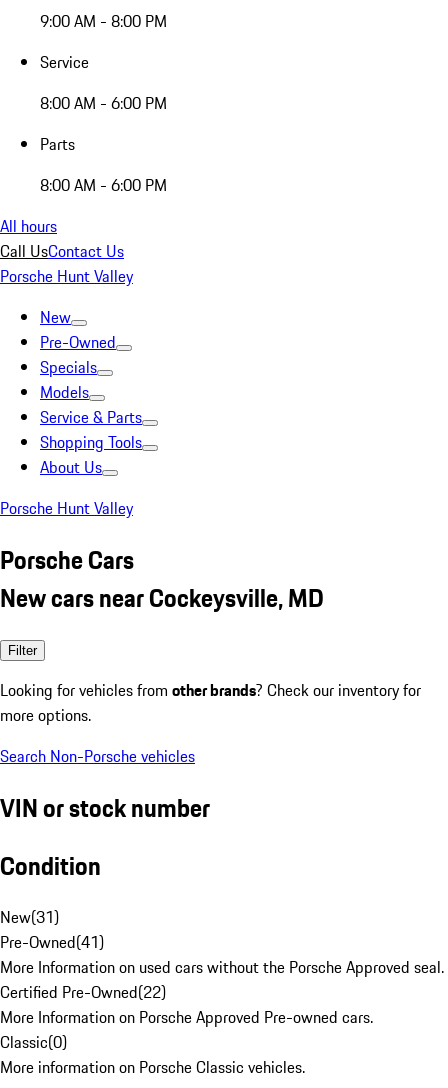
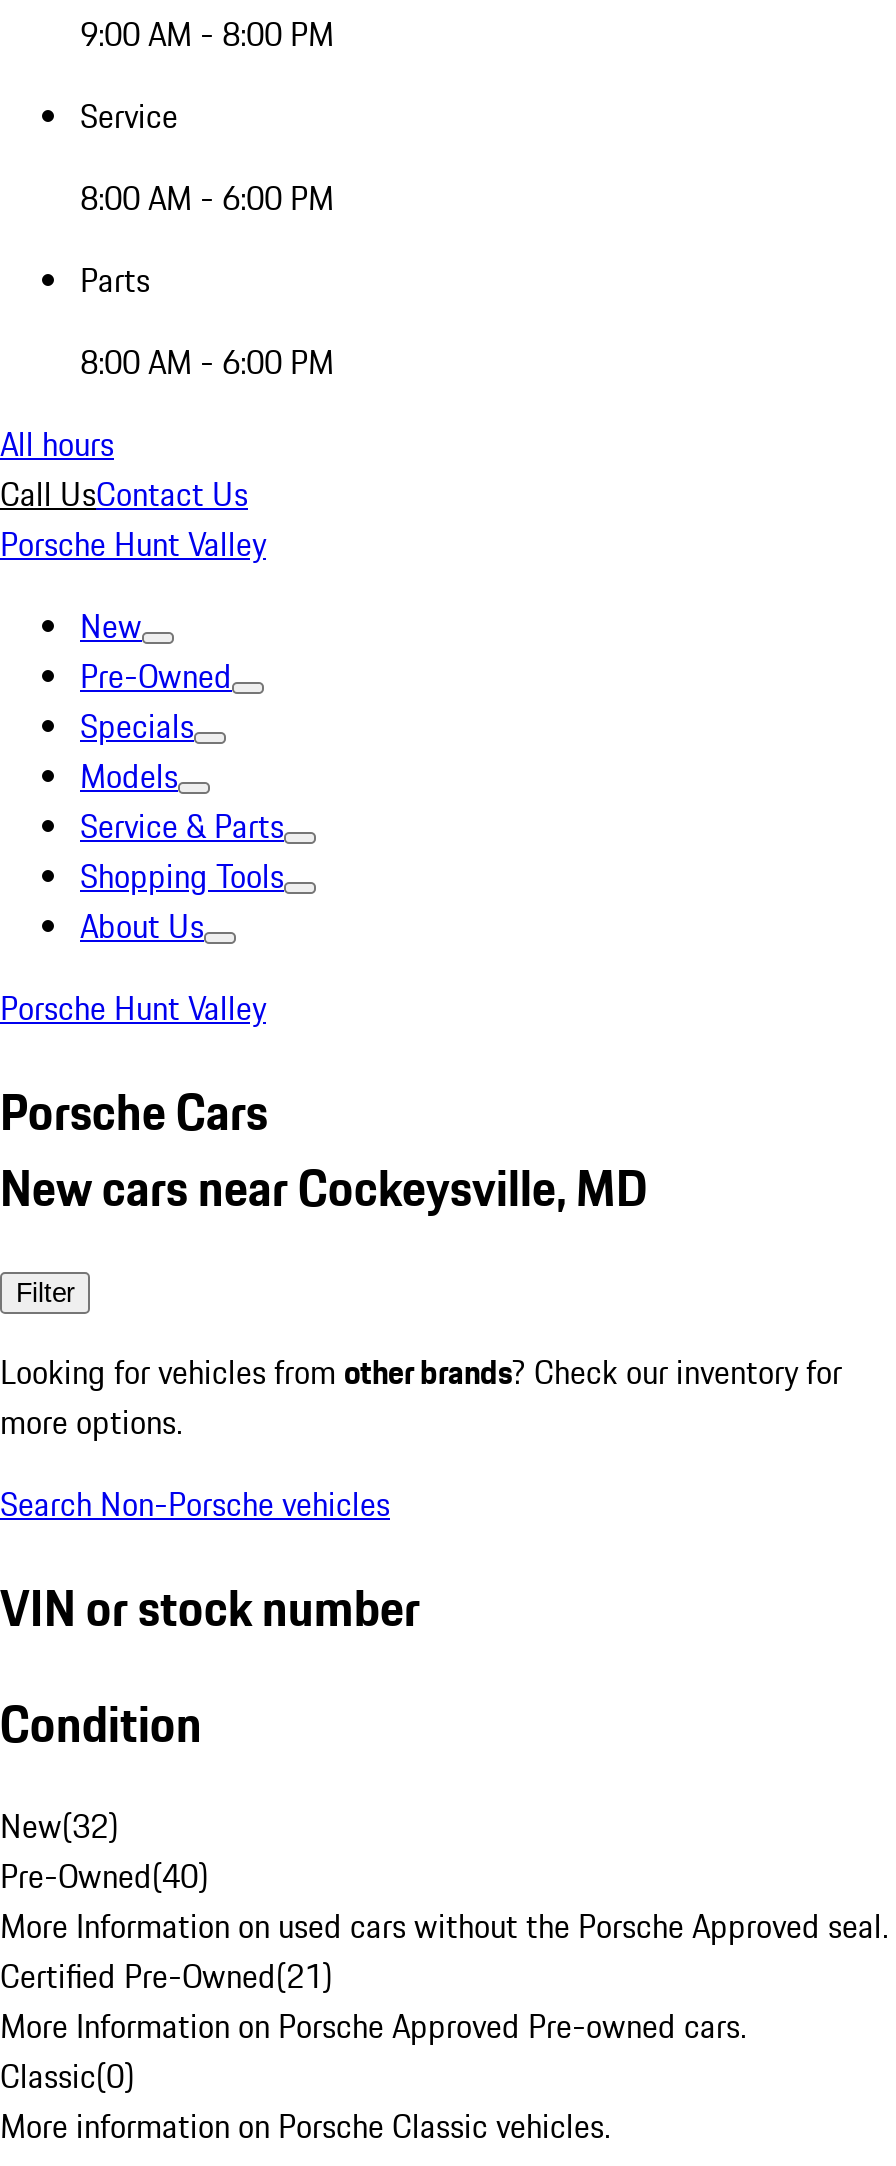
[0,904,59,928] New(31) -> [0,1801,118,1849] New(32)
[0,929,104,953] Pre-Owned(41) -> [0,1851,208,1899] Pre-Owned(40)
[0,979,166,1003] Certified Pre-Owned(22) -> [0,1951,332,1999] Certified Pre-Owned(21)

